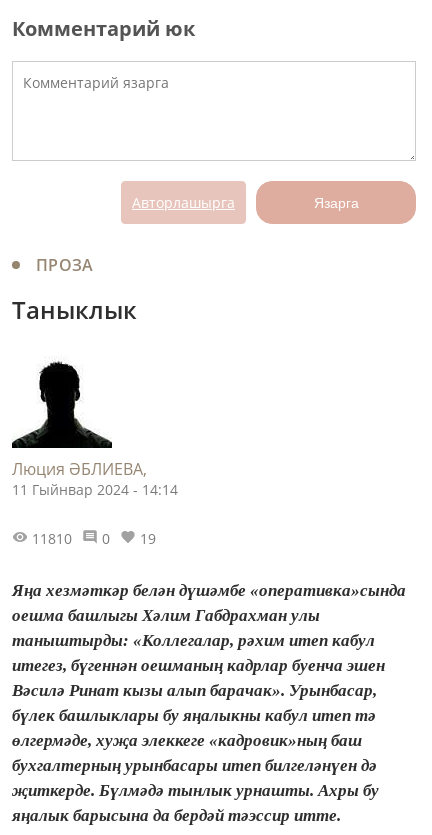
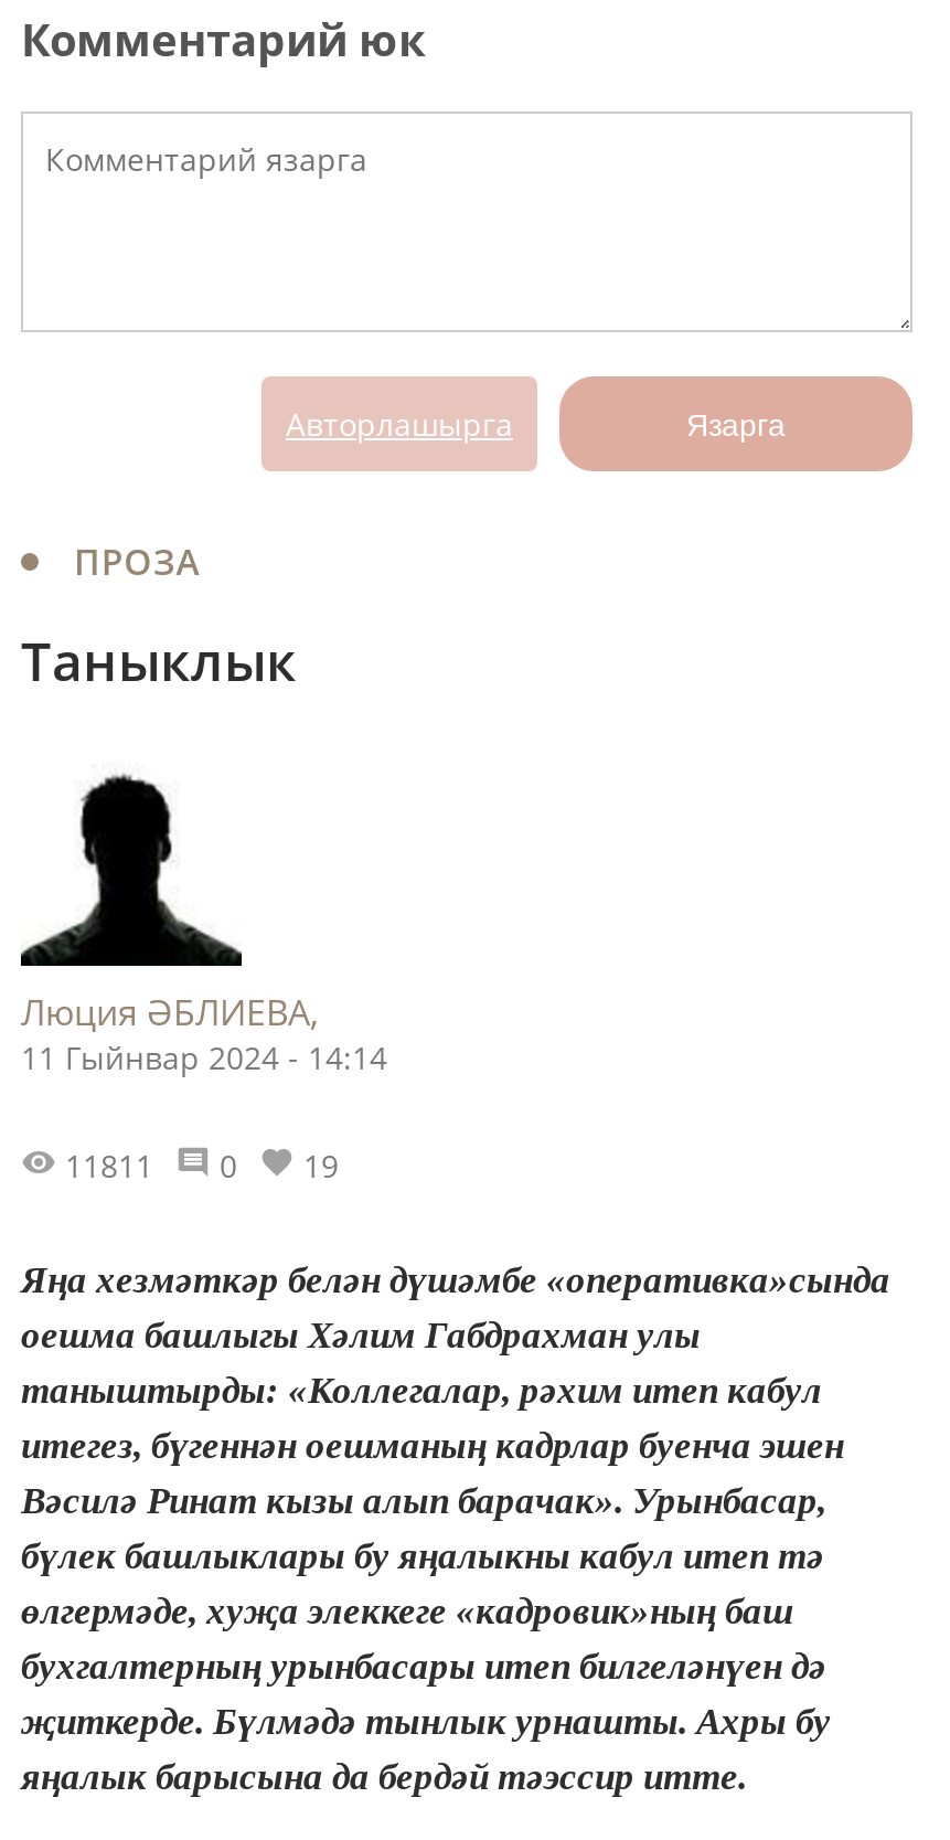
[32,529,156,548] 11810 0 19 -> [65,1145,339,1187] 11811 0 19

